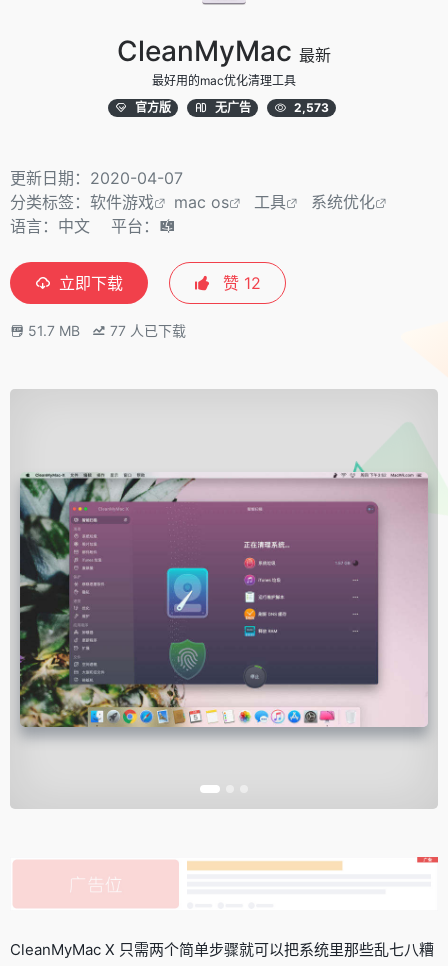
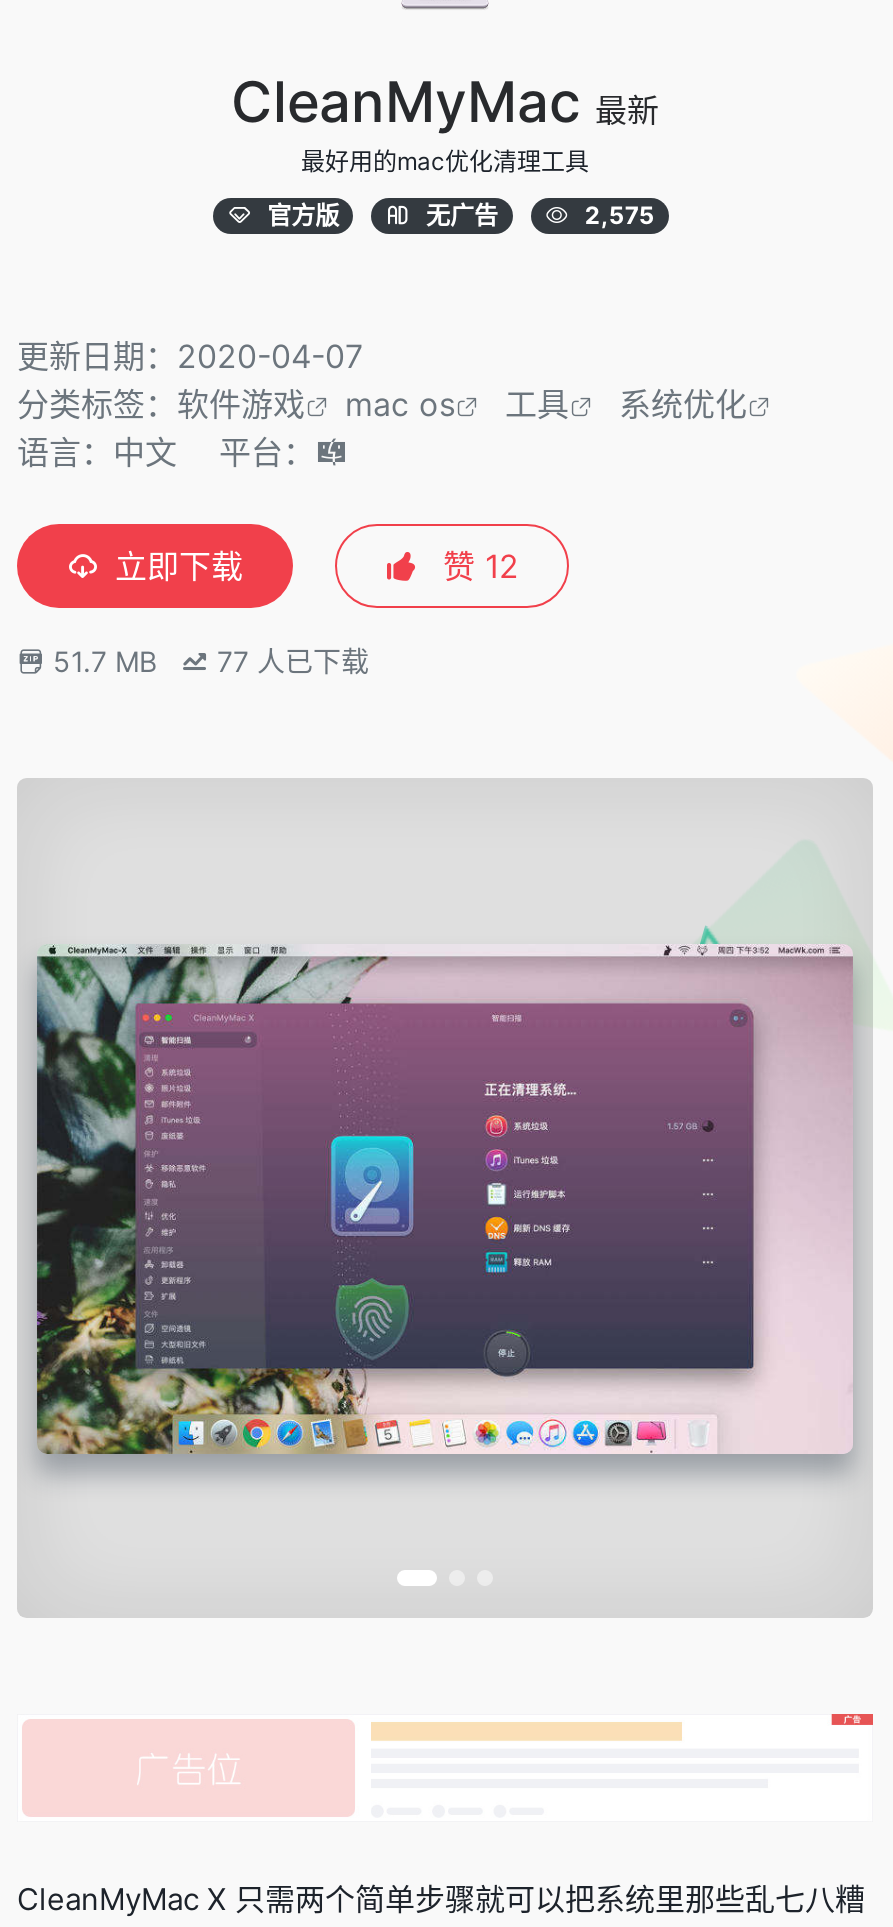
[294,100,329,115] 2,573 -> [585,200,655,230] 2,575

